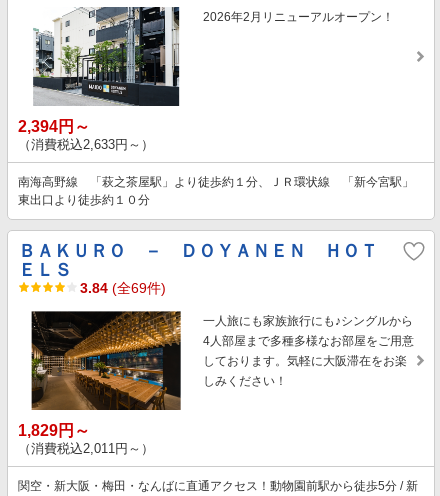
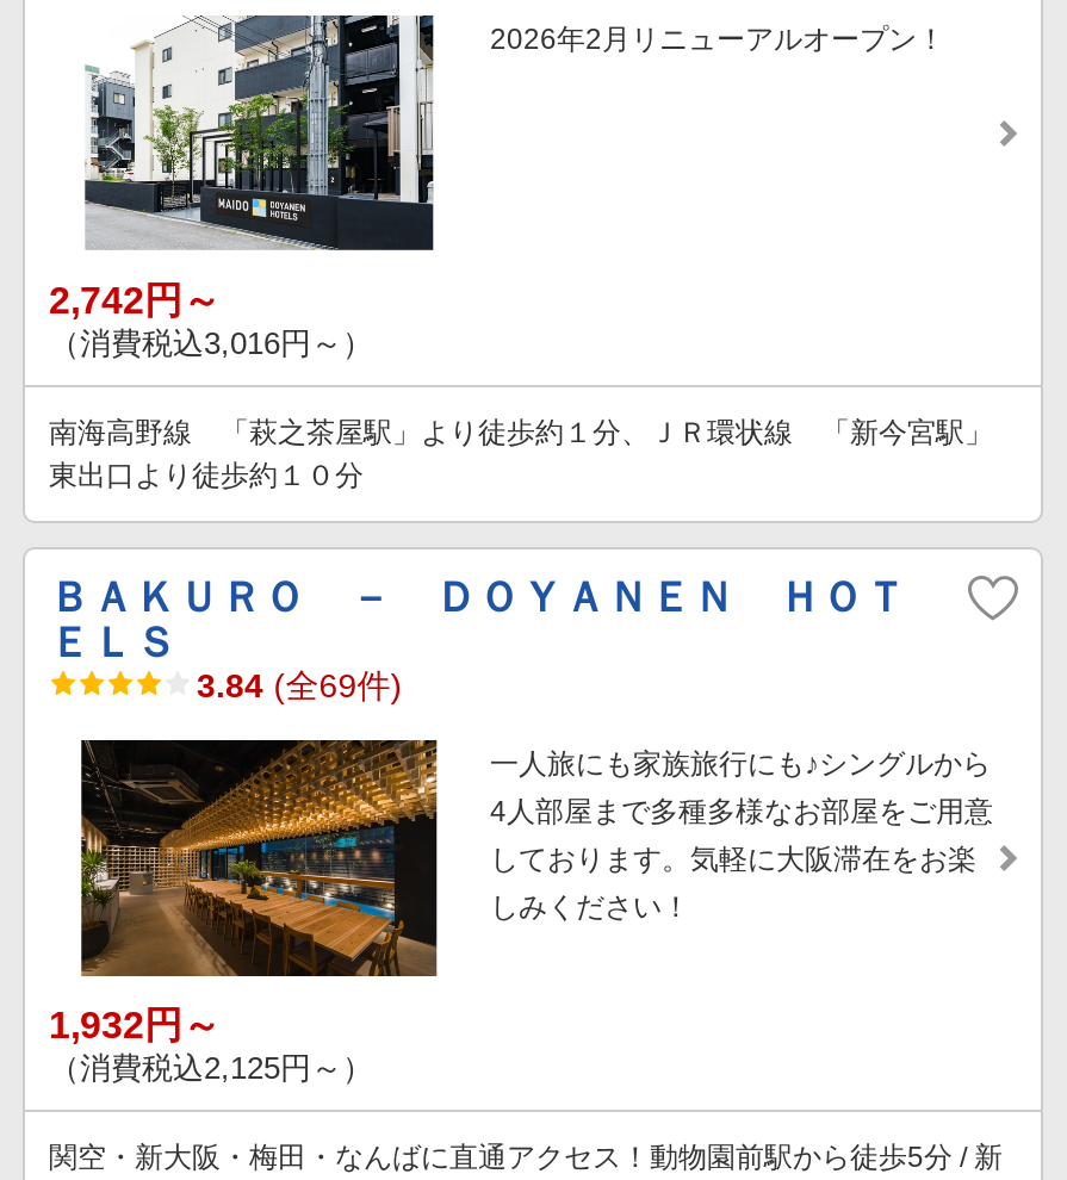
[18,118,90,135] 2,394円～ -> [49,279,221,319] 2,742円～
[18,137,154,152] （消費税込2,633円～） -> [49,324,373,360] （消費税込3,016円～）
[18,422,90,439] 1,829円～ -> [49,1004,221,1045] 1,932円～
[18,441,154,456] （消費税込2,011円～） -> [49,1049,373,1085] （消費税込2,125円～）

